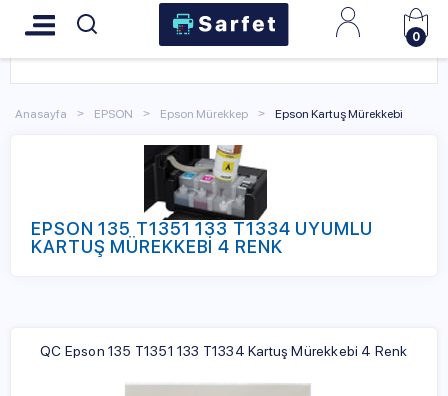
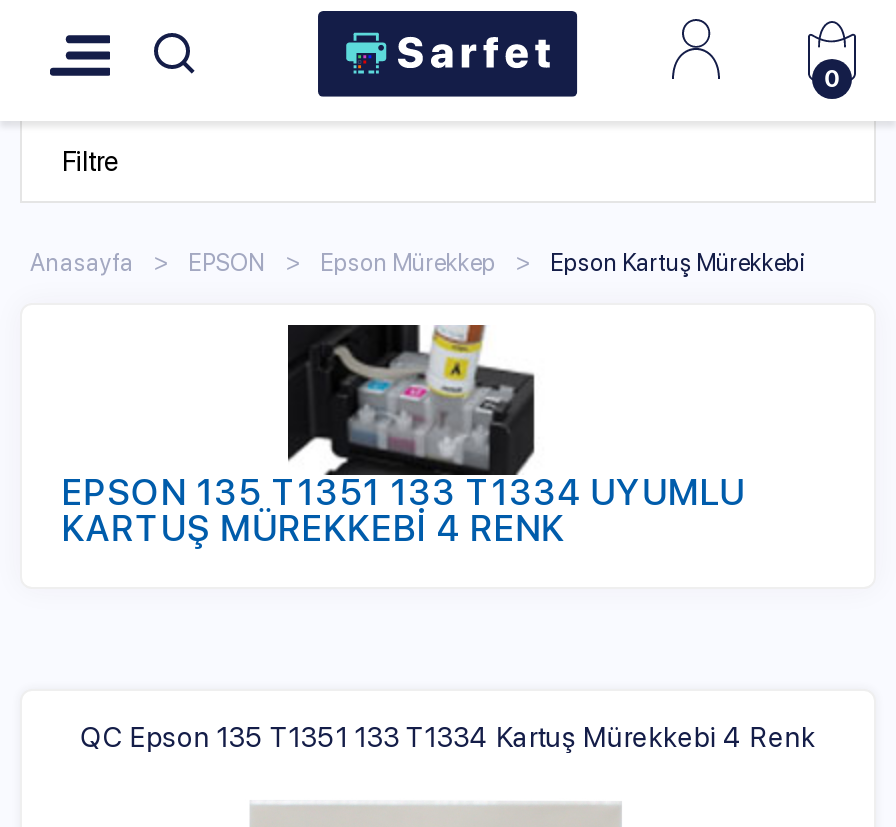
none -> [62,145,120,177] Filtre

